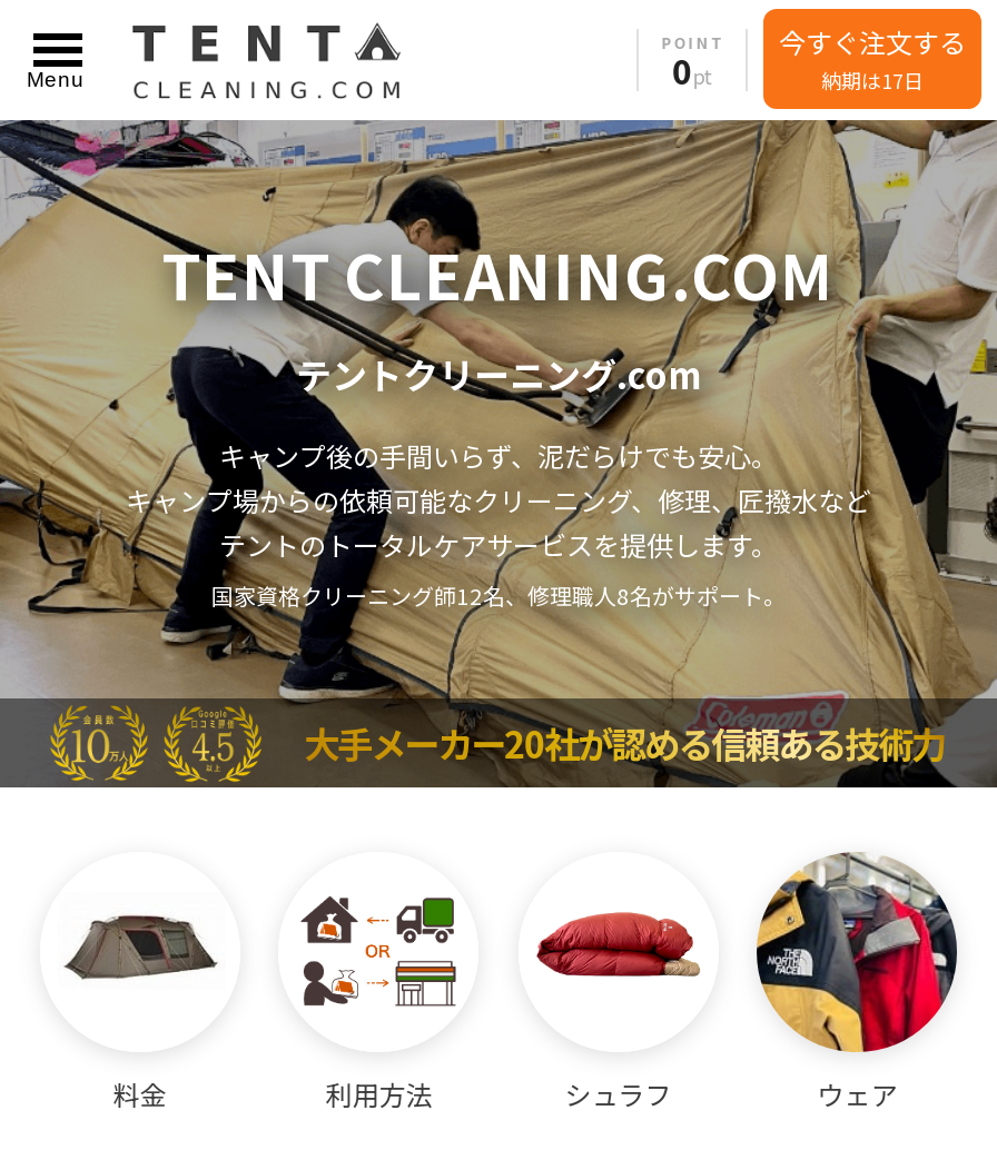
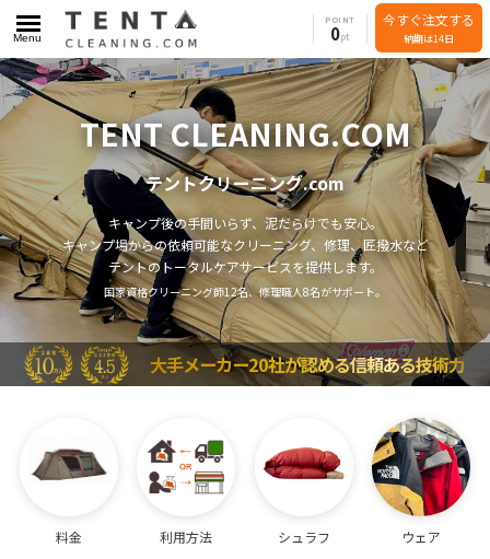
[821,67,924,96] 納期は17日 -> [404,32,454,46] 納期は14日

